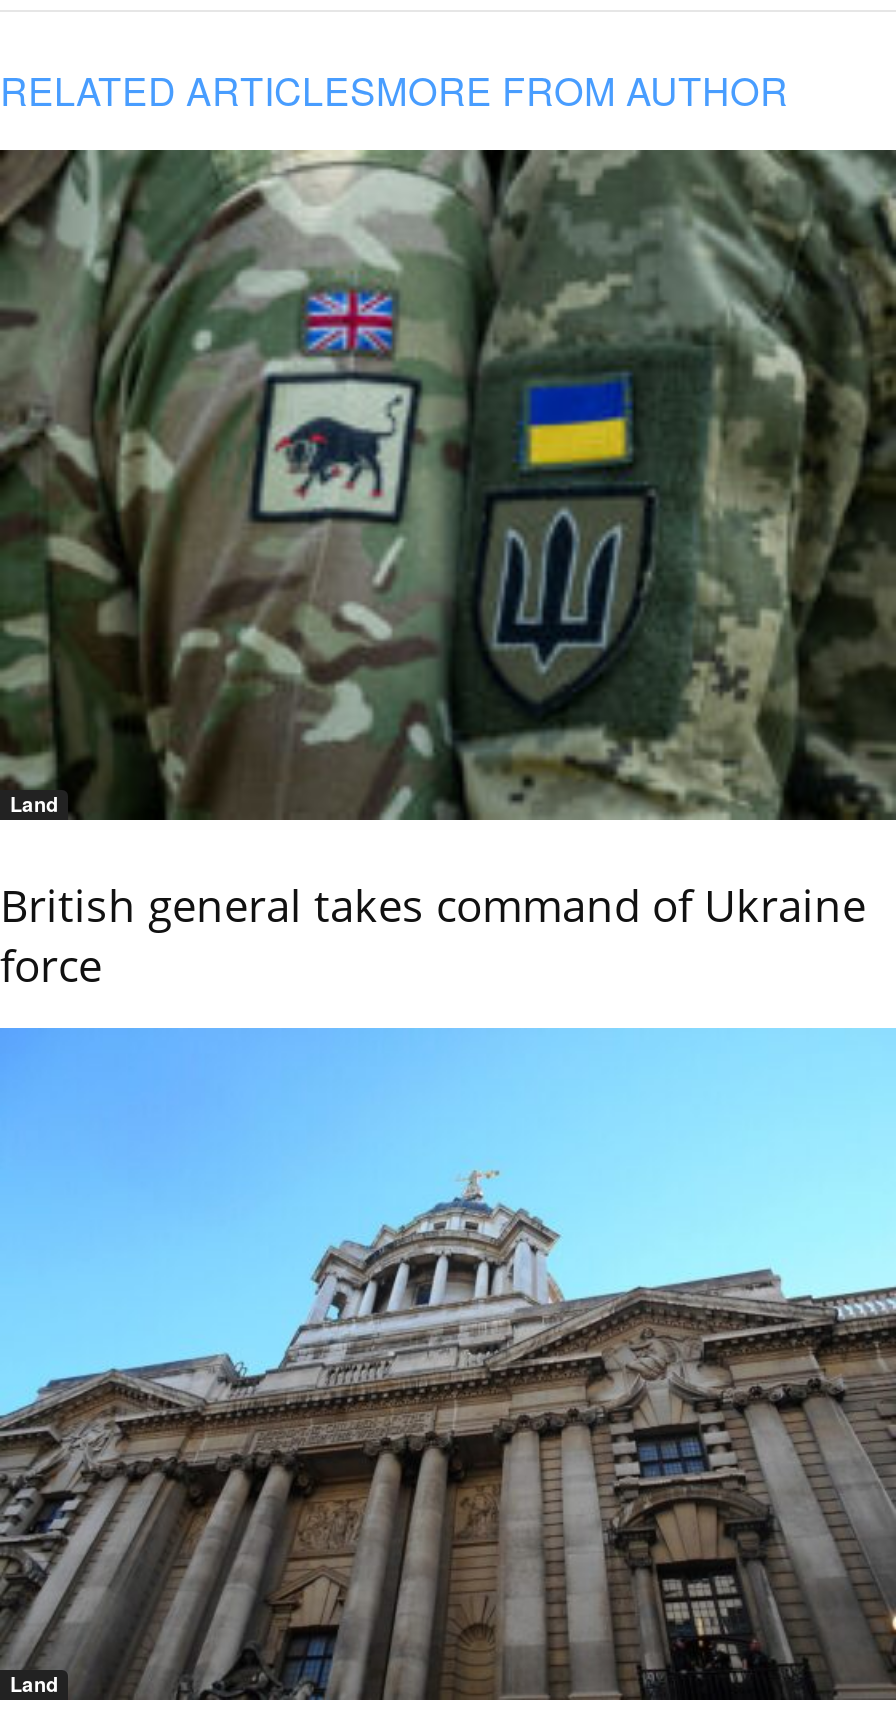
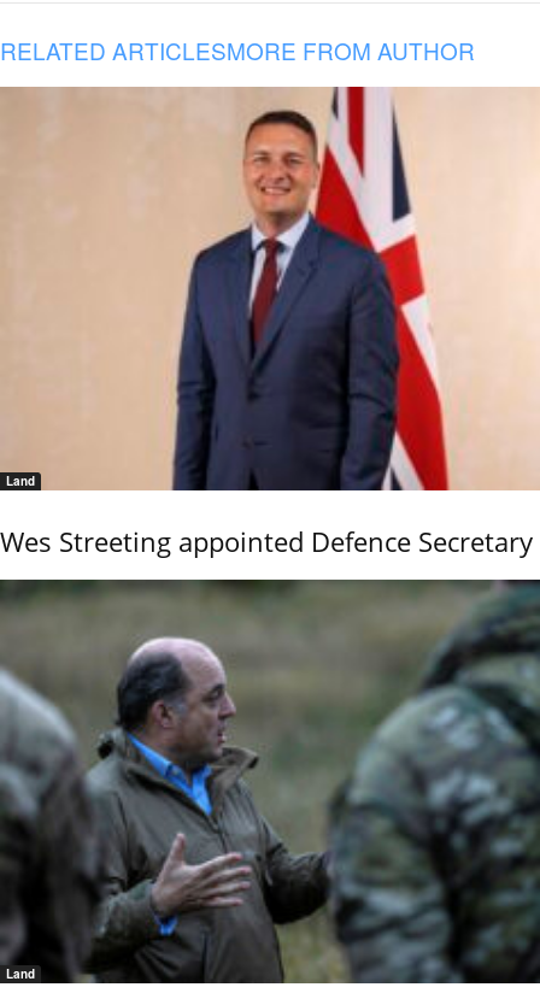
[0,148,890,994] [image] | British general takes command of Ukraine | force -> [0,86,536,559] [image] | Wes Streeting appointed Defence Secretary
[6,1026,890,1700] [image] -> [4,578,536,983] [image]

